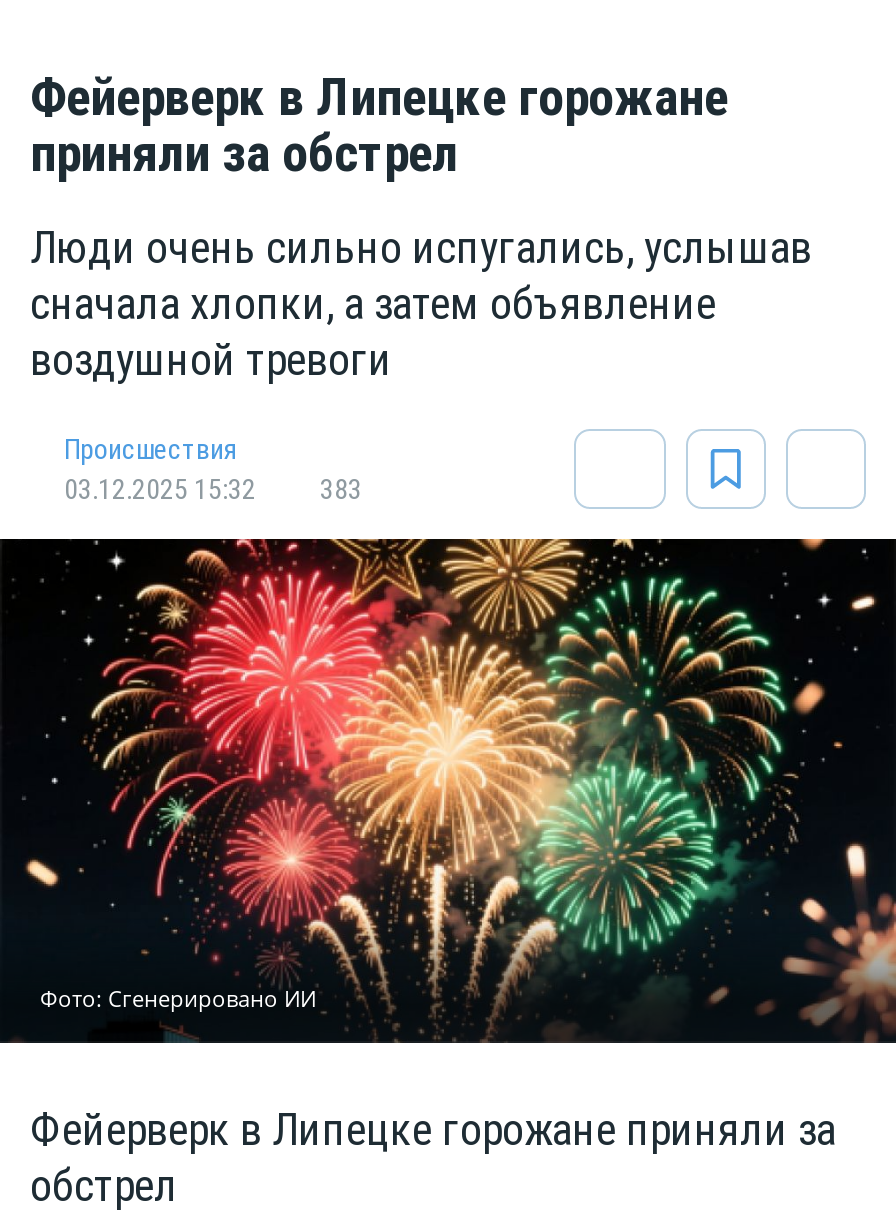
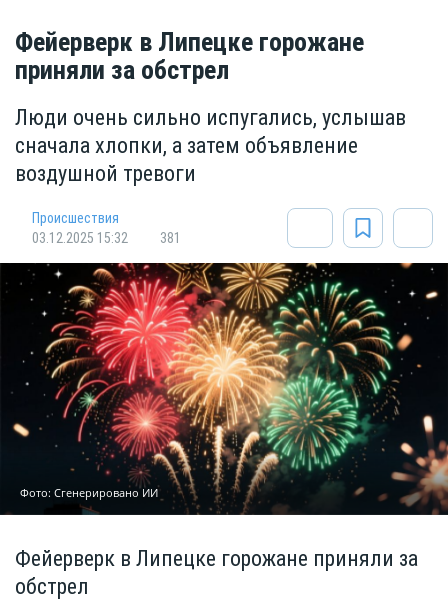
[64,474,362,506] 03.12.2025 15:32 383 -> [32,230,181,246] 03.12.2025 15:32 381

